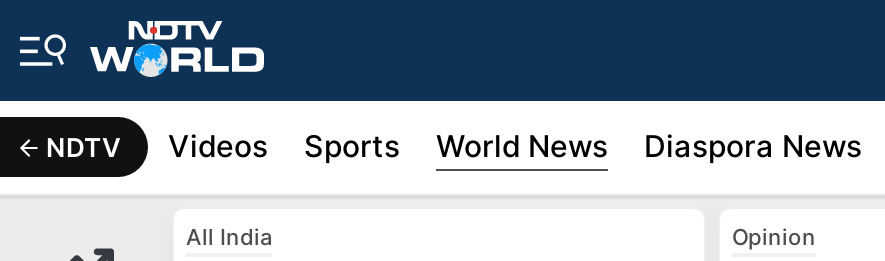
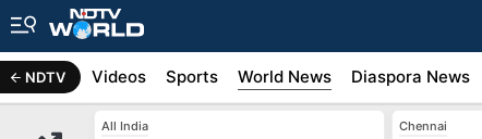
[732,223,816,251] Opinion -> [399,118,447,134] Chennai

